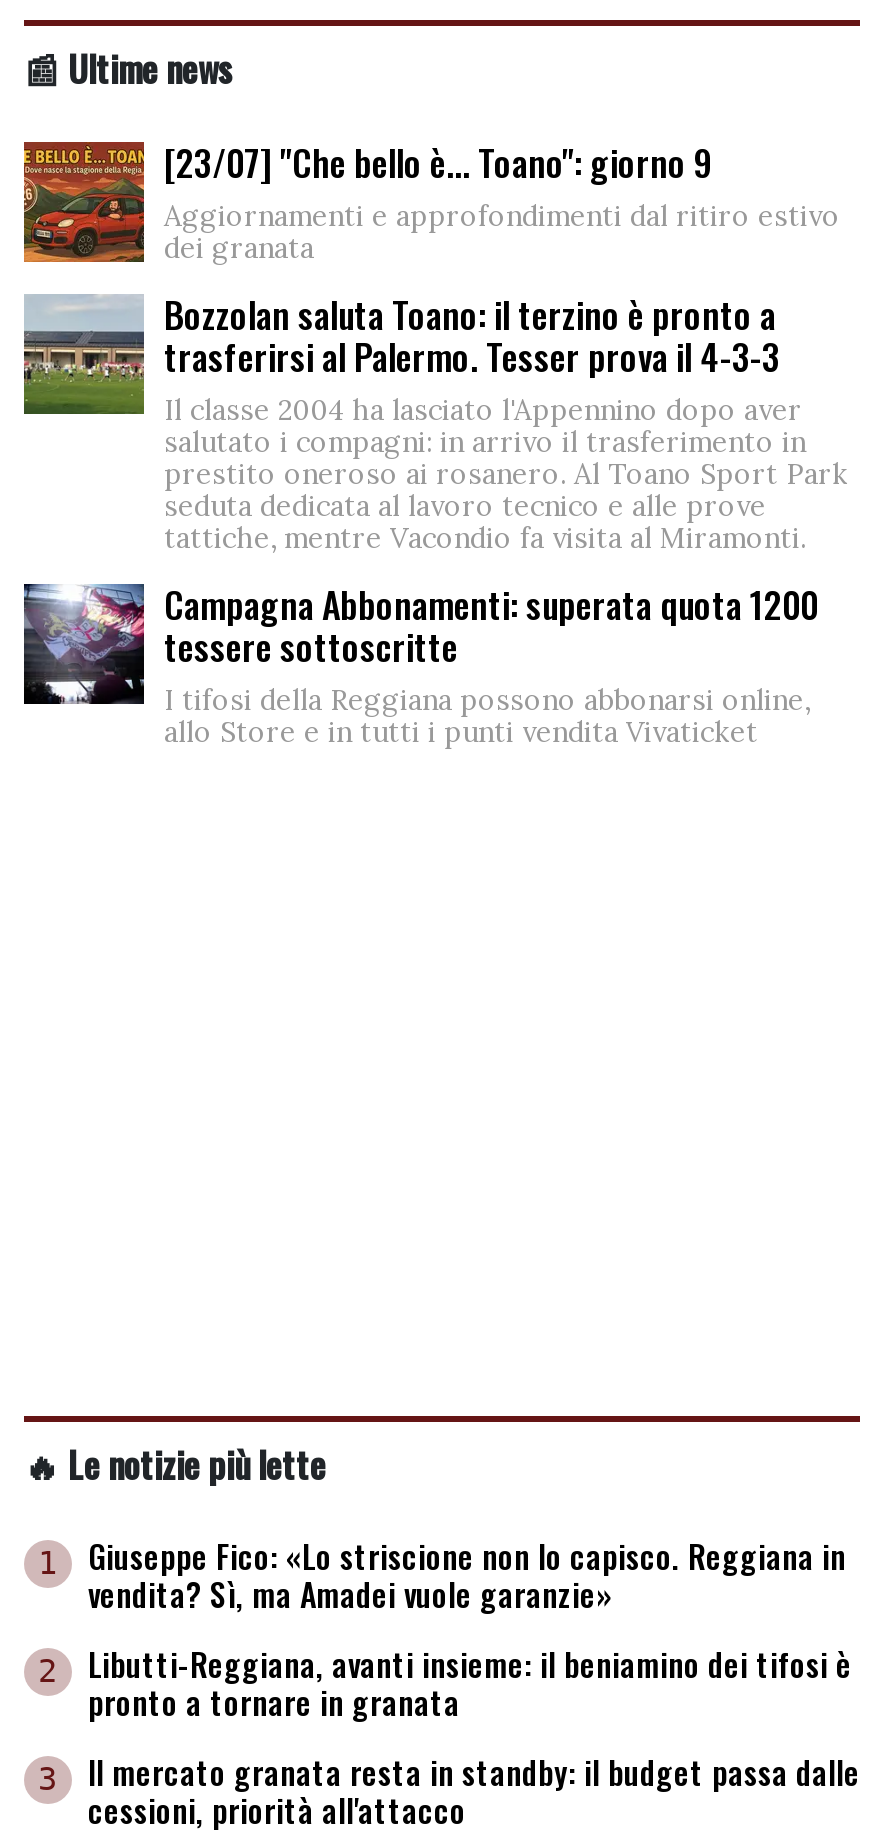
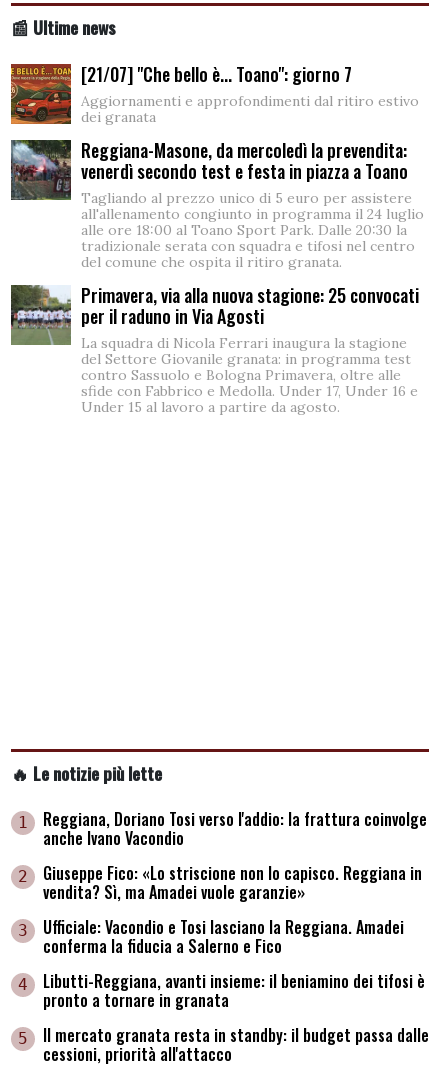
[164,135,712,187] [23/07] "Che bello è... Toano": giorno 9 -> [81,61,352,87] [21/07] "Che bello è... Toano": giorno 7
[22,287,848,749] [image] | Bozzolan saluta Toano: il terzino è pronto a | trasferirsi al Palermo. Tesser prova il 4-3-3 | Il classe 2004 ha lasciato l'Appennino dopo aver | salutato i compagni: in arrivo il trasferimento in | prestito oneroso ai rosanero. Al Toano Sport Park | seduta dedicata al lavoro tecnico e alle prove | tattiche, mentre Vacondio fa visita al Miramonti. | Campagna Abbonamenti: superata quota 1200 | tessere sottoscritte | I tifosi della Reggiana possono abbonarsi online, | allo Store e in tutti i punti vendita Vivaticket -> [10,137,424,416] [image] | Reggiana-Masone, da mercoledì la prevendita: | venerdì secondo test e festa in piazza a Toano | Tagliando al prezzo unico di 5 euro per assistere | all'allenamento congiunto in programma il 24 luglio | alle ore 18:00 al Toano Sport Park. Dalle 20:30 la | tradizionale serata con squadra e tifosi nel centro | del comune che ospita il ritiro granata. | Primavera, via alla nuova stagione: 25 convocati | per il raduno in Via Agosti | La squadra di Nicola Ferrari inaugura la stagione | del Settore Giovanile granata: in programma test | contro Sassuolo e Bologna Primavera, oltre alle | sfide con Fabbrico e Medolla. Under 17, Under 16 e | Under 15 al lavoro a partire da agosto.
[22,582,136,706] [image] -> [10,284,67,346] [image]
none -> [18,807,427,886] Reggiana, Doriano Tosi verso l'addio: la frattura coinvolge | anche Ivano Vacondio | 2
[38,1651,58,1689] 2 -> [18,915,404,994] 3 | Ufficiale: Vacondio e Tosi lasciano la Reggiana. Amadei | conferma la fiducia a Salerno e Fico | 4
[38,1747,860,1797] 3 Il mercato granata resta in standby: il budget passa dalle -> [18,1023,429,1048] 5 Il mercato granata resta in standby: il budget passa dalle

